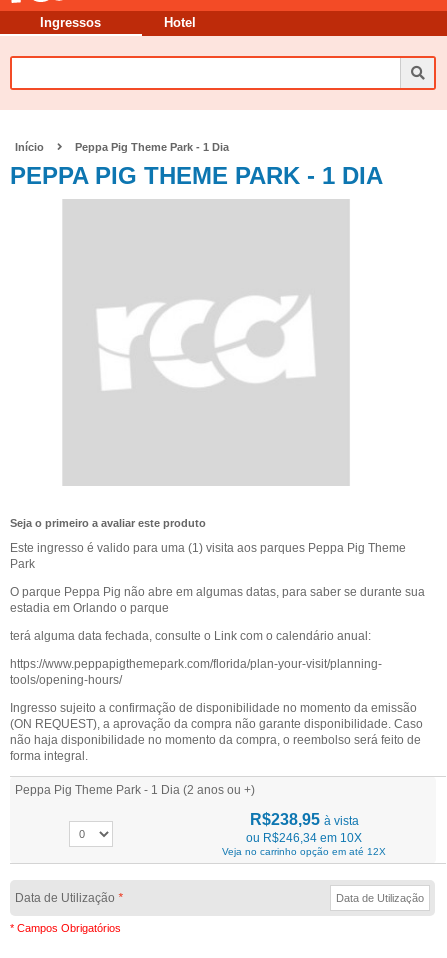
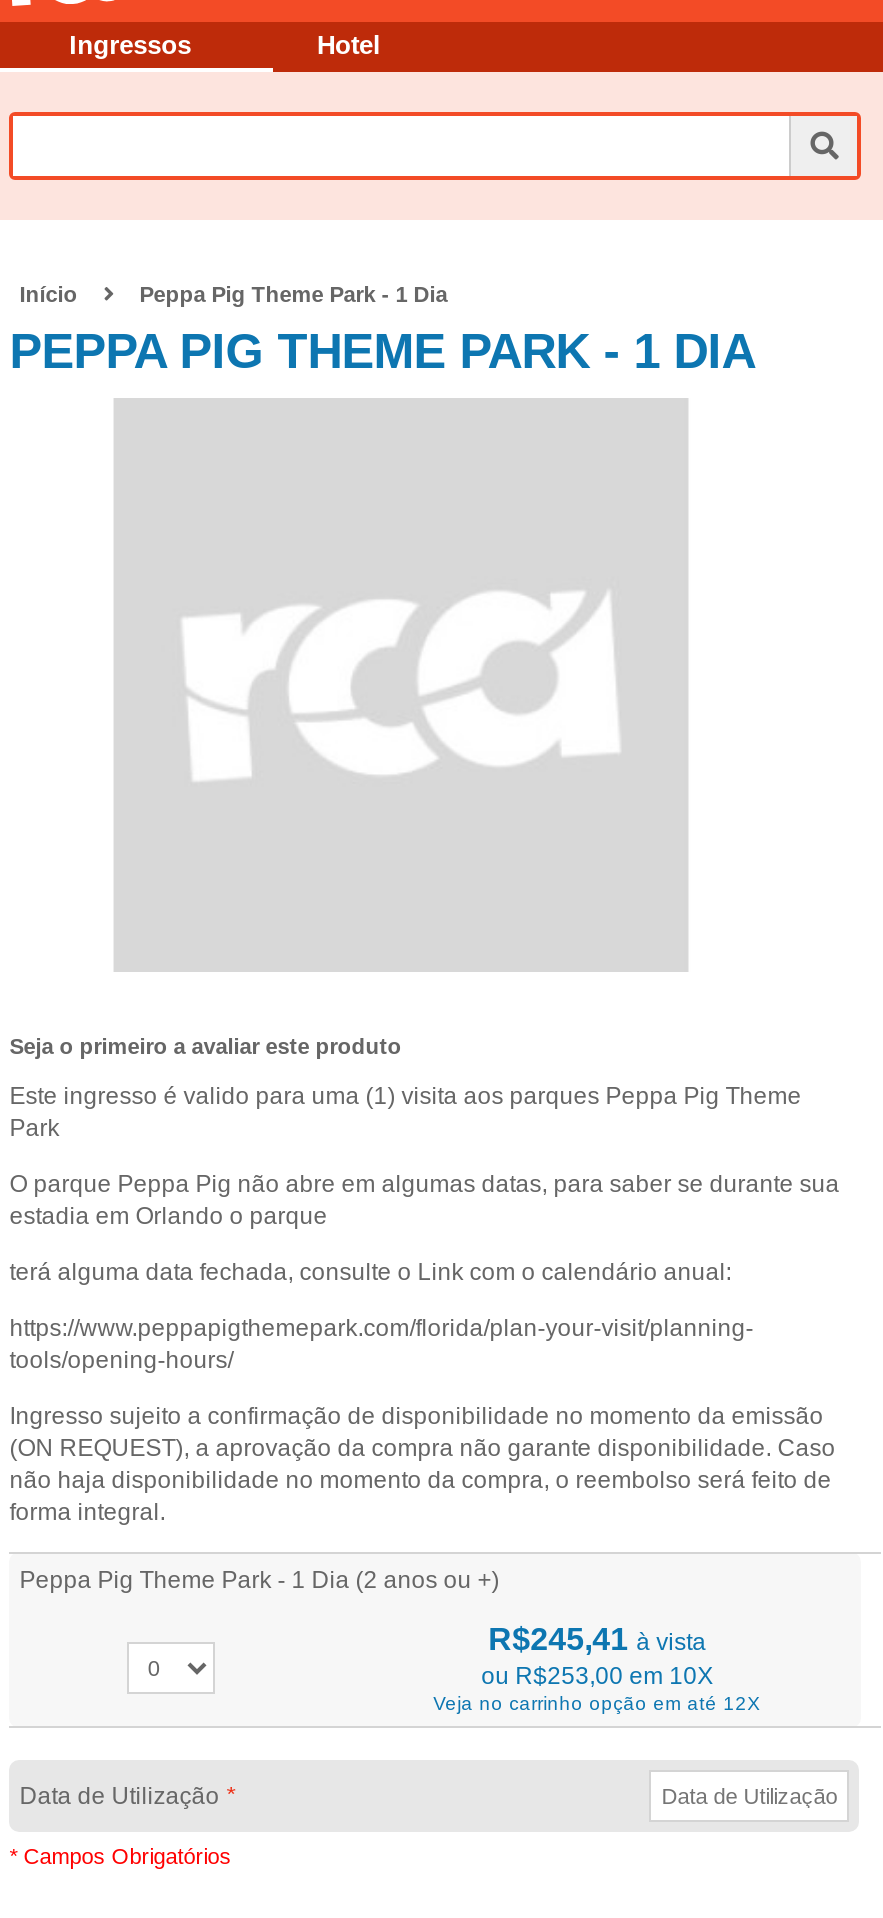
[250,811,359,828] R$238,95 à vista -> [488,1623,706,1657] R$245,41 à vista
[246,831,362,845] ou R$246,34 em 10X -> [481,1663,713,1691] ou R$253,00 em 10X

